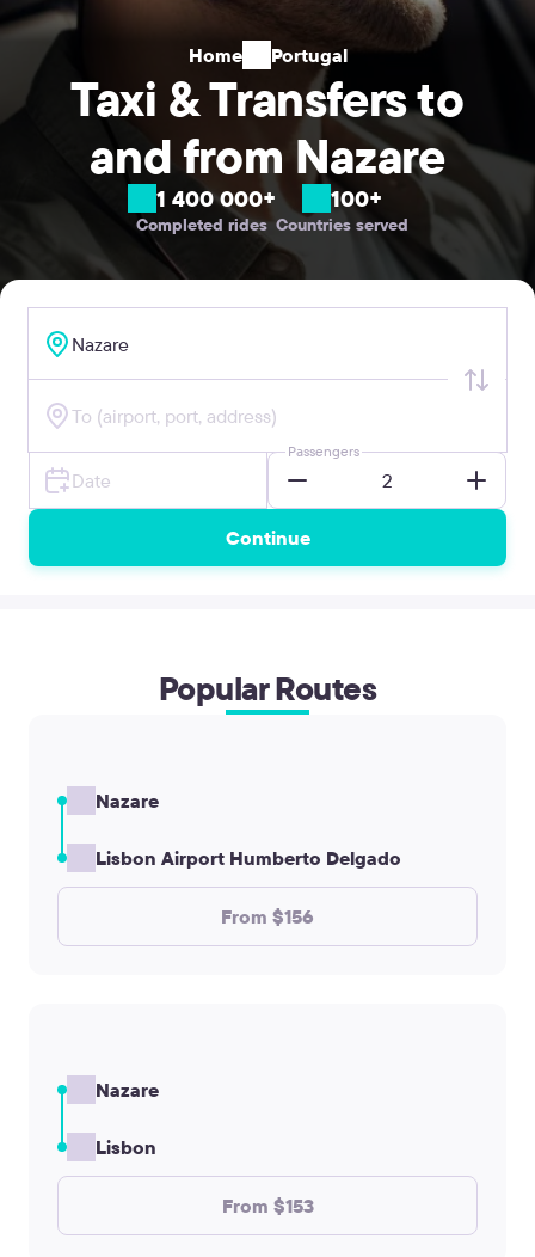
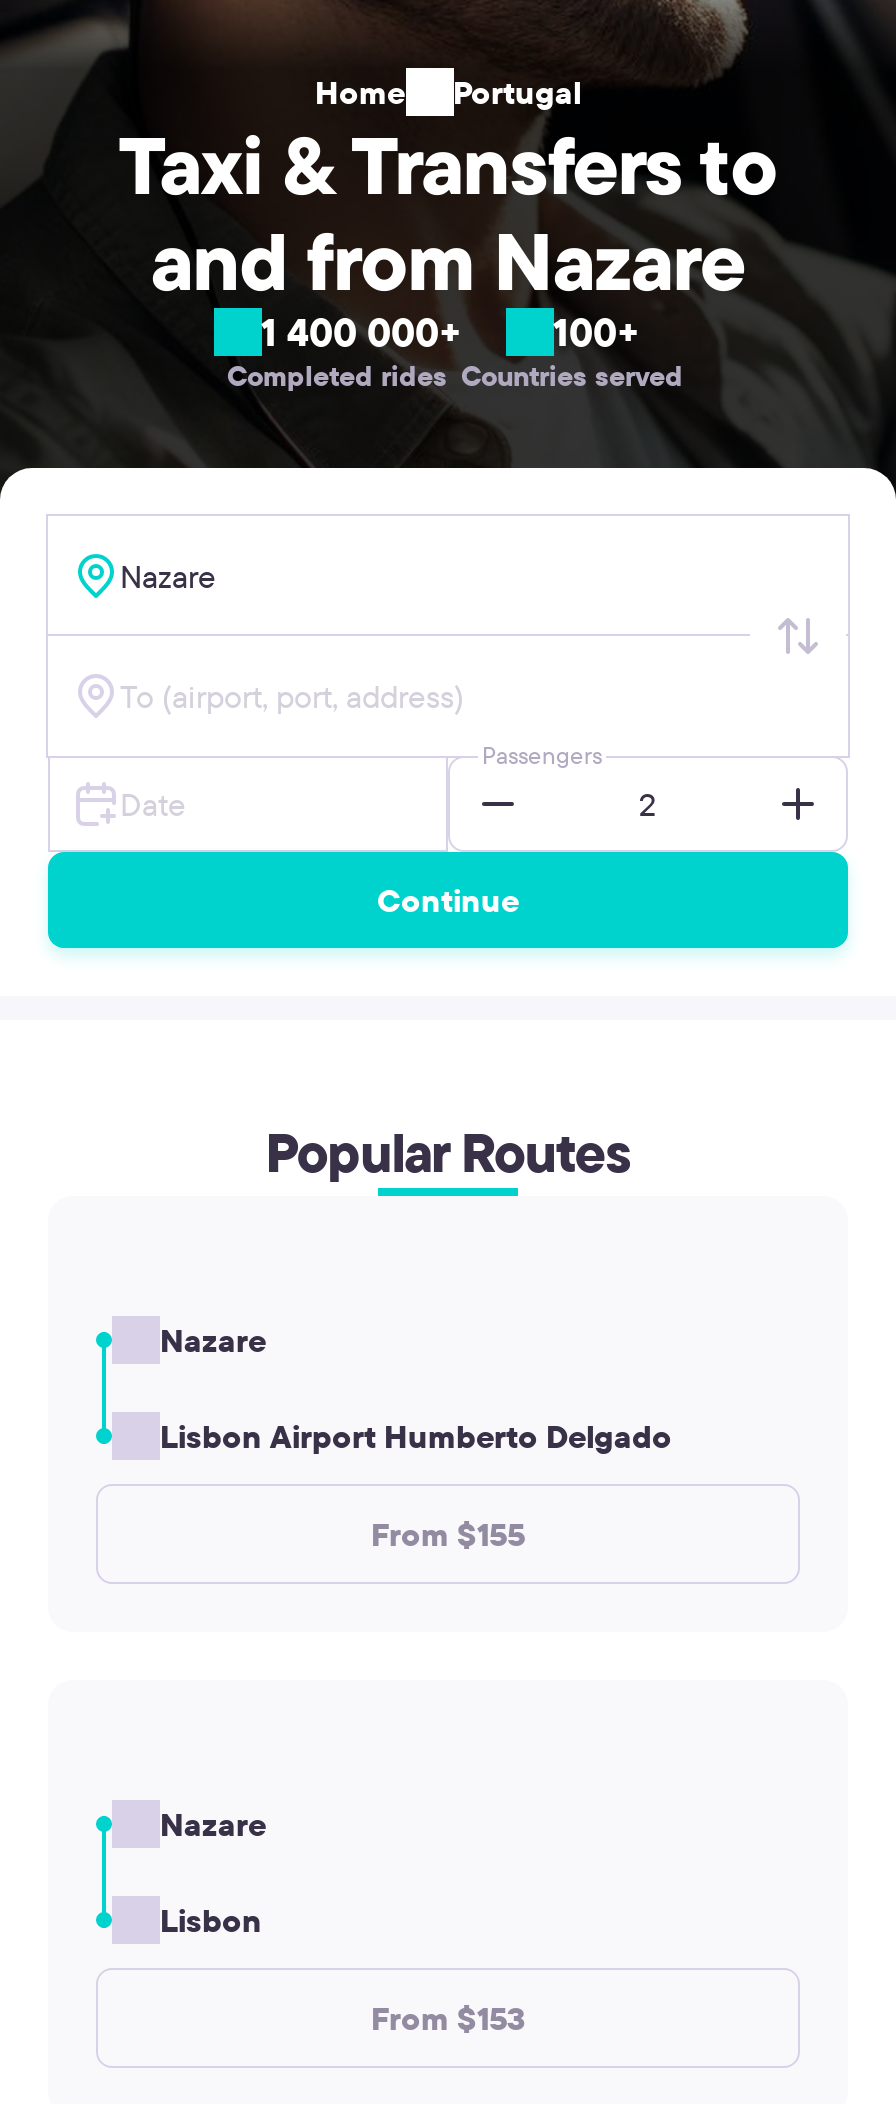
[221,905,314,928] From $156 -> [371,1514,525,1554] From $155

